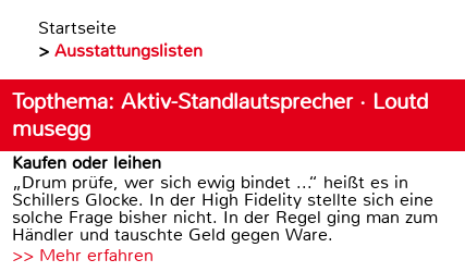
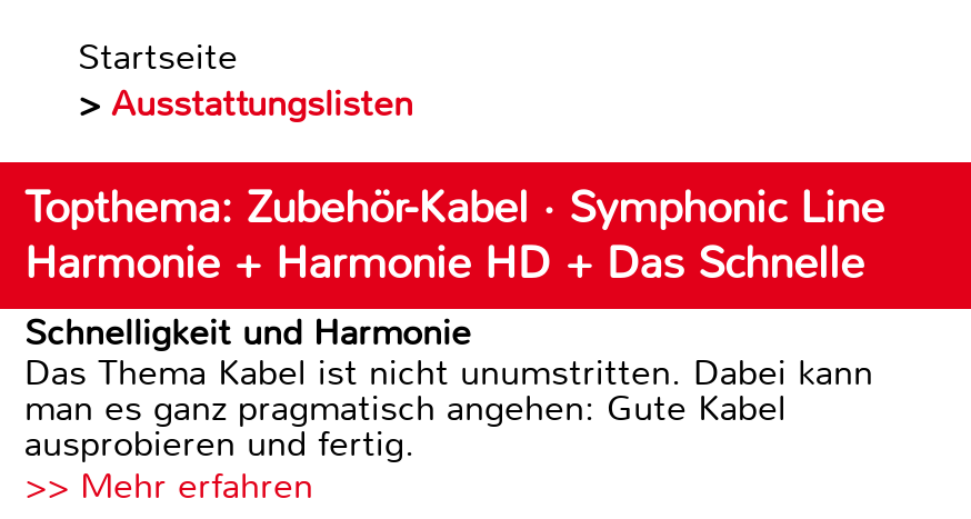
[12,88,438,246] Topthema: Aktiv-Standlautsprecher · Loutd | musegg | Kaufen oder leihen | „Drum prüfe, wer sich ewig bindet ...“ heißt es in | Schillers Glocke. In der High Fidelity stellte sich eine | solche Frage bisher nicht. In der Regel ging man zum | Händler und tauschte Geld gegen Ware. -> [24,180,884,467] Topthema: Zubehör-Kabel · Symphonic Line | Harmonie + Harmonie HD + Das Schnelle | Schnelligkeit und Harmonie | Das Thema Kabel ist nicht unumstritten. Dabei kann | man es ganz pragmatisch angehen: Gute Kabel | ausprobieren und fertig.

